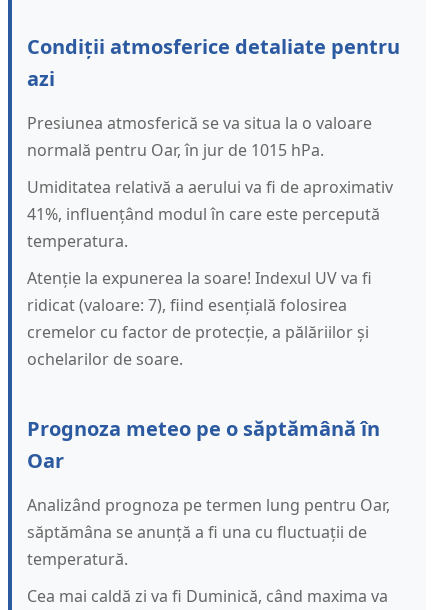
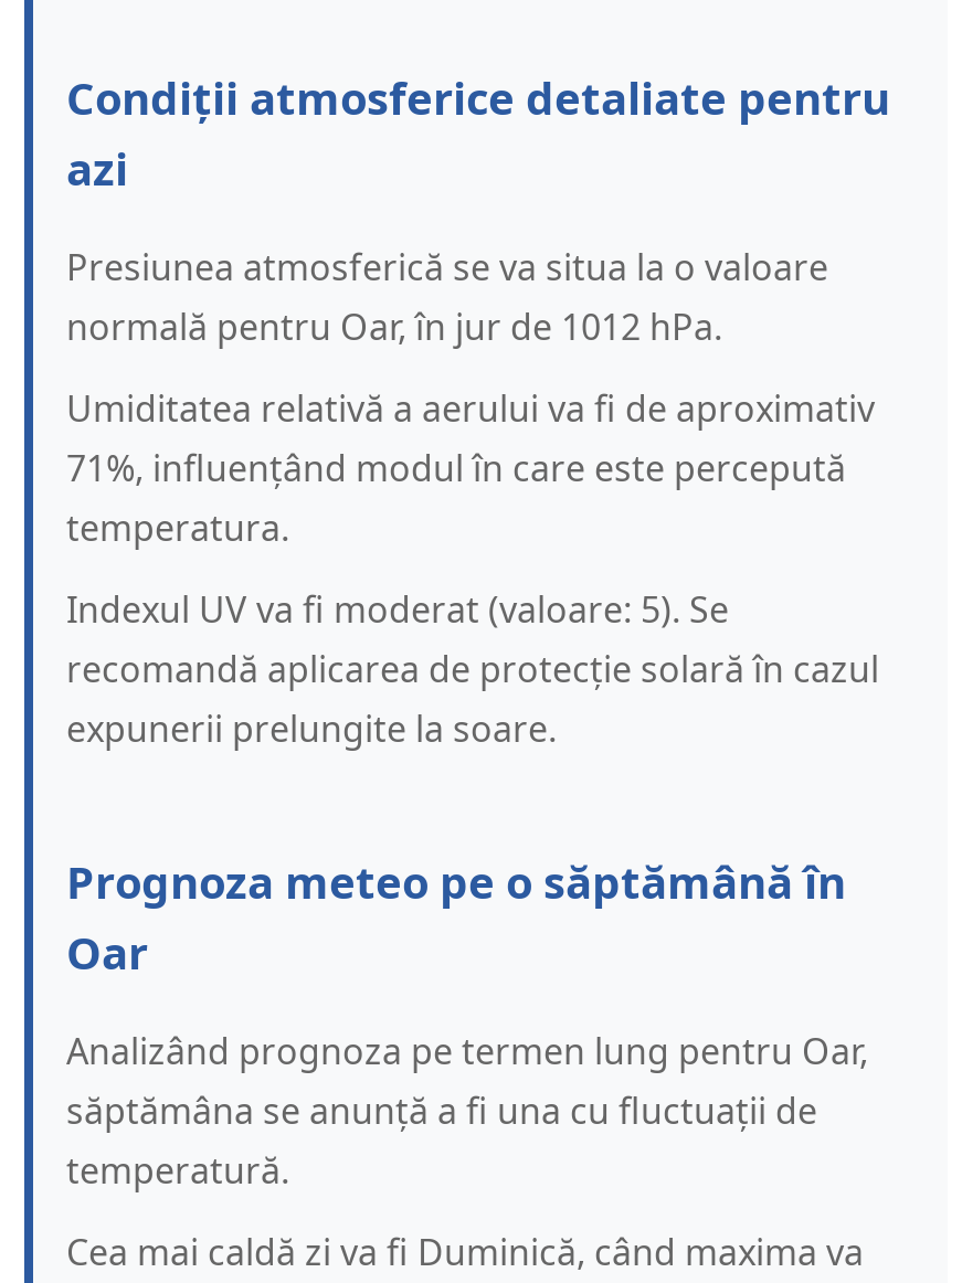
[27,139,324,161] normală pentru Oar, în jur de 1015 hPa. -> [66,303,722,352] normală pentru Oar, în jur de 1012 hPa.
[27,203,380,225] 41%, influențând modul în care este percepută -> [66,445,846,493] 71%, influențând modul în care este percepută
[27,267,372,370] Atenție la expunerea la soare! Indexul UV va fi | ridicat (valoare: 7), fiind esențială folosirea | cremelor cu factor de protecție, a pălăriilor și | ochelarilor de soare. -> [66,586,879,754] Indexul UV va fi moderat (valoare: 5). Se | recomandă aplicarea de protecție solară în cazul | expunerii prelungite la soare.

